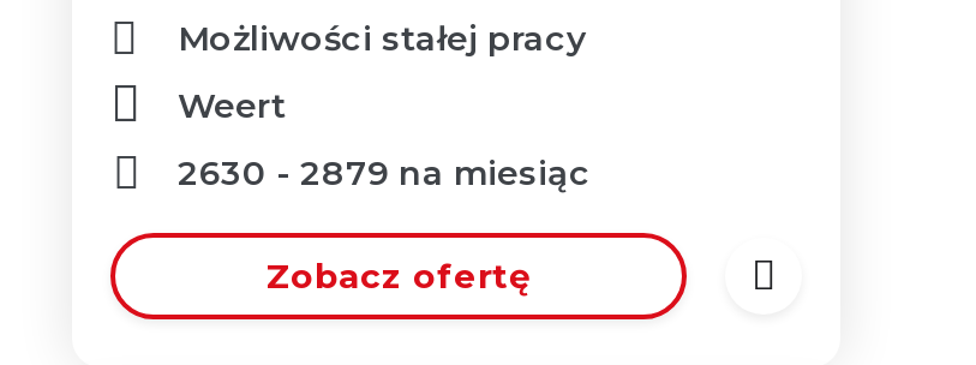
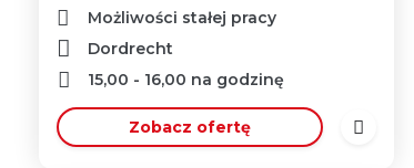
[178,84,286,127] Weert -> [88,39,173,59] Dordrecht
[178,151,591,195] 2630 - 2879 na miesiąc -> [88,70,284,90] 15,00 - 16,00 na godzinę

